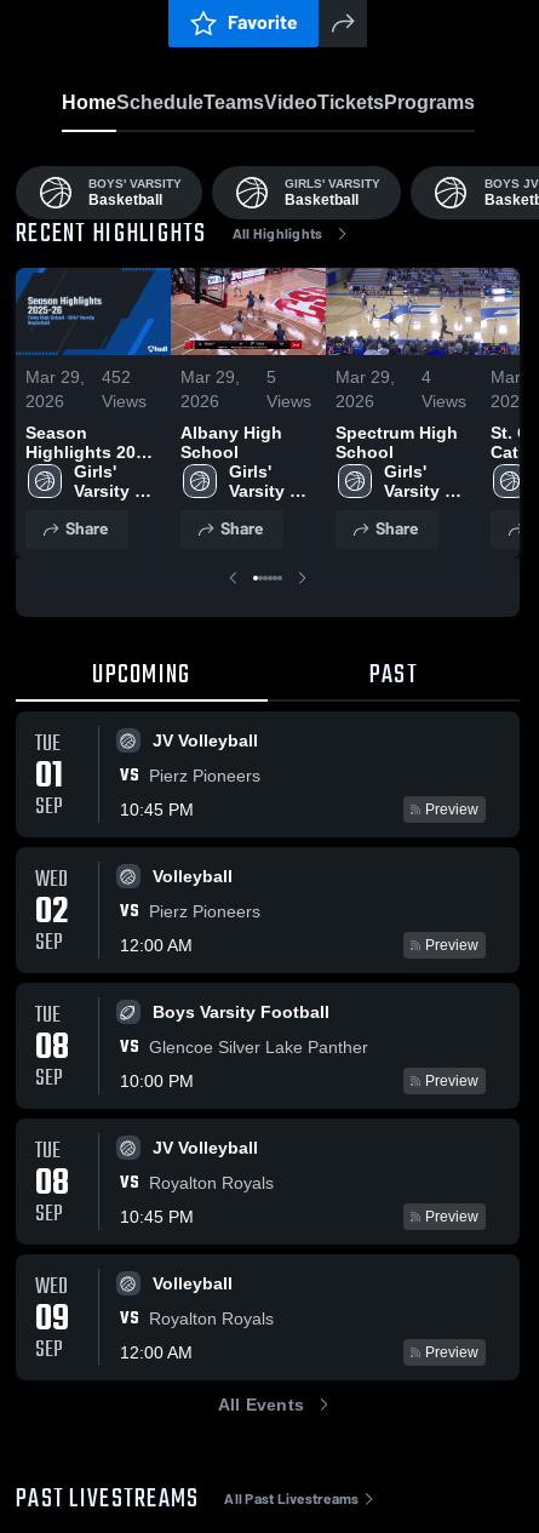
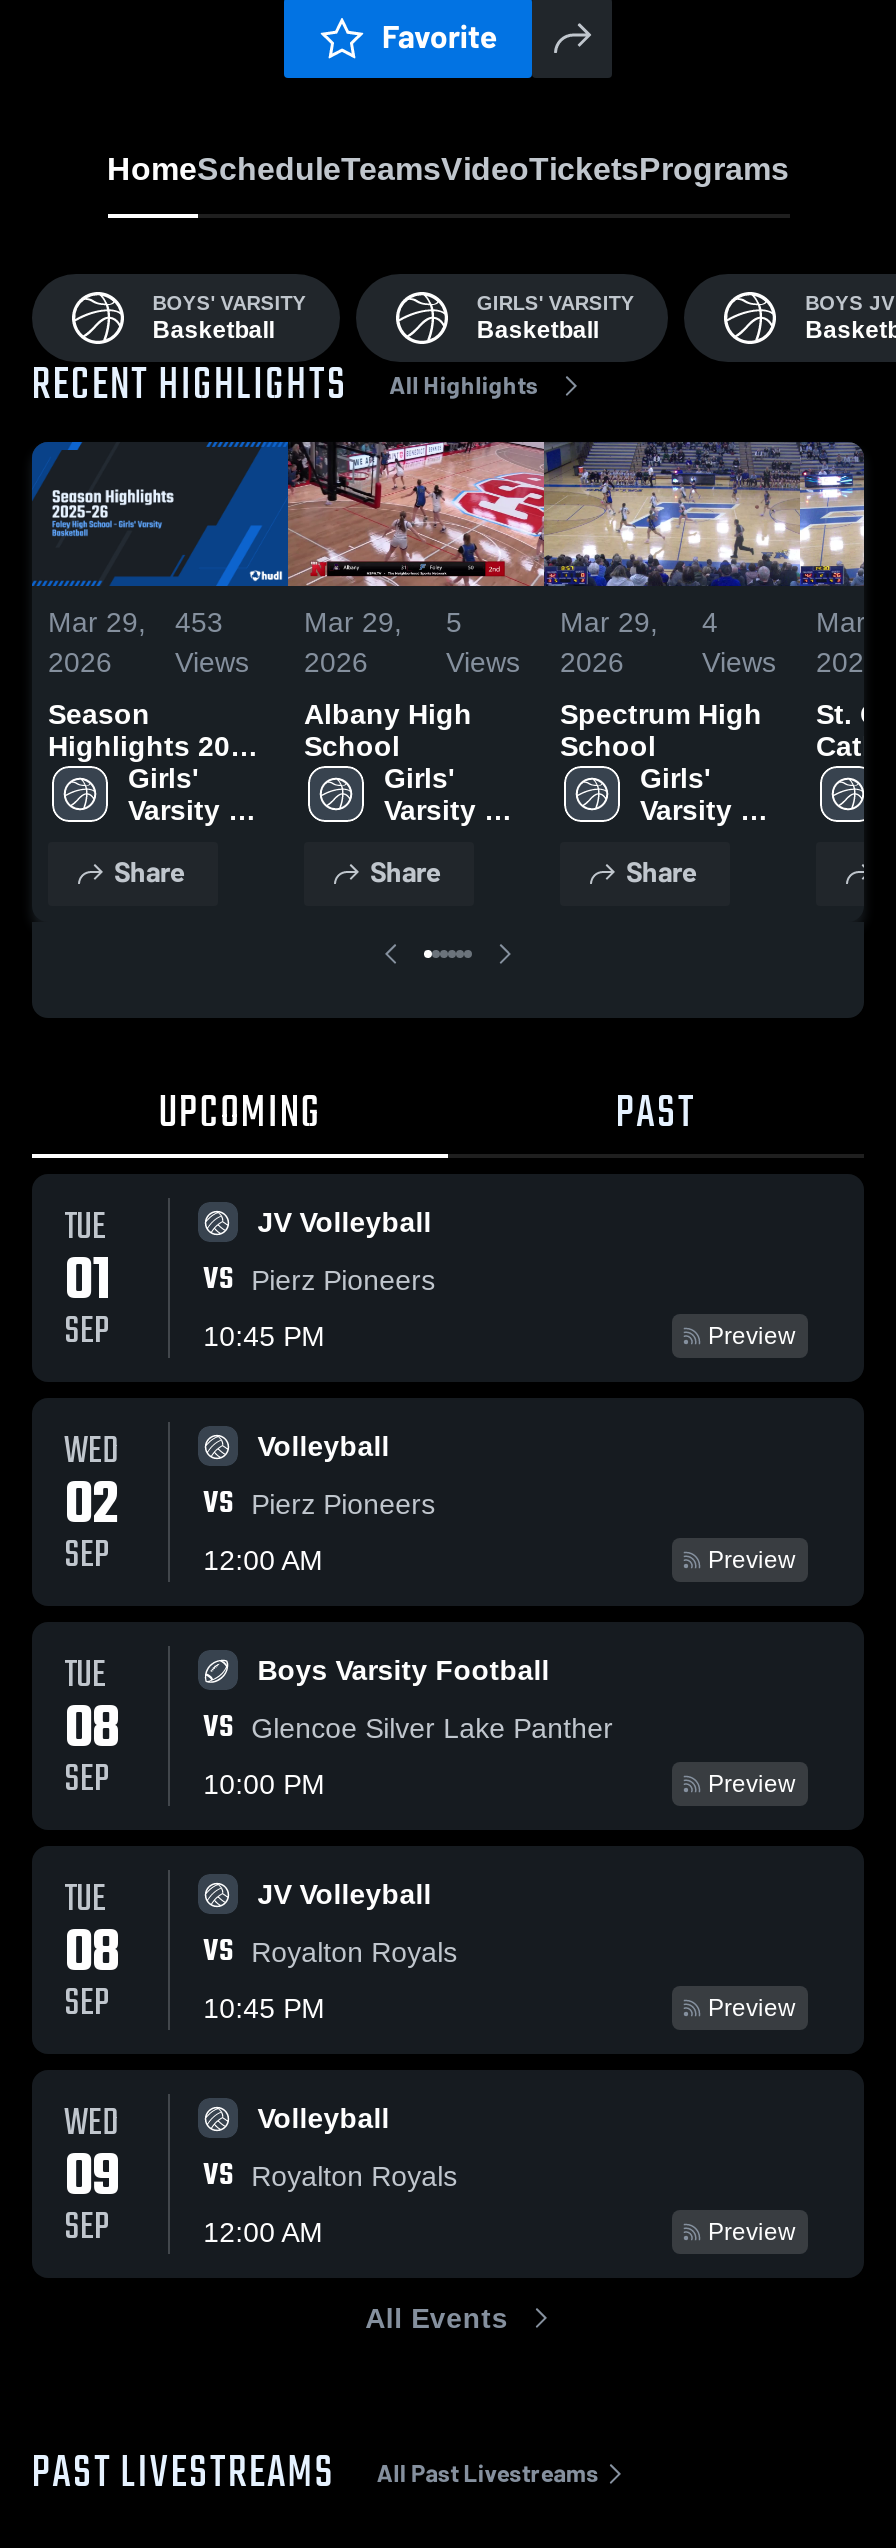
[25,367,131,387] Mar 29, 452 -> [48,606,223,638] Mar 29, 453

